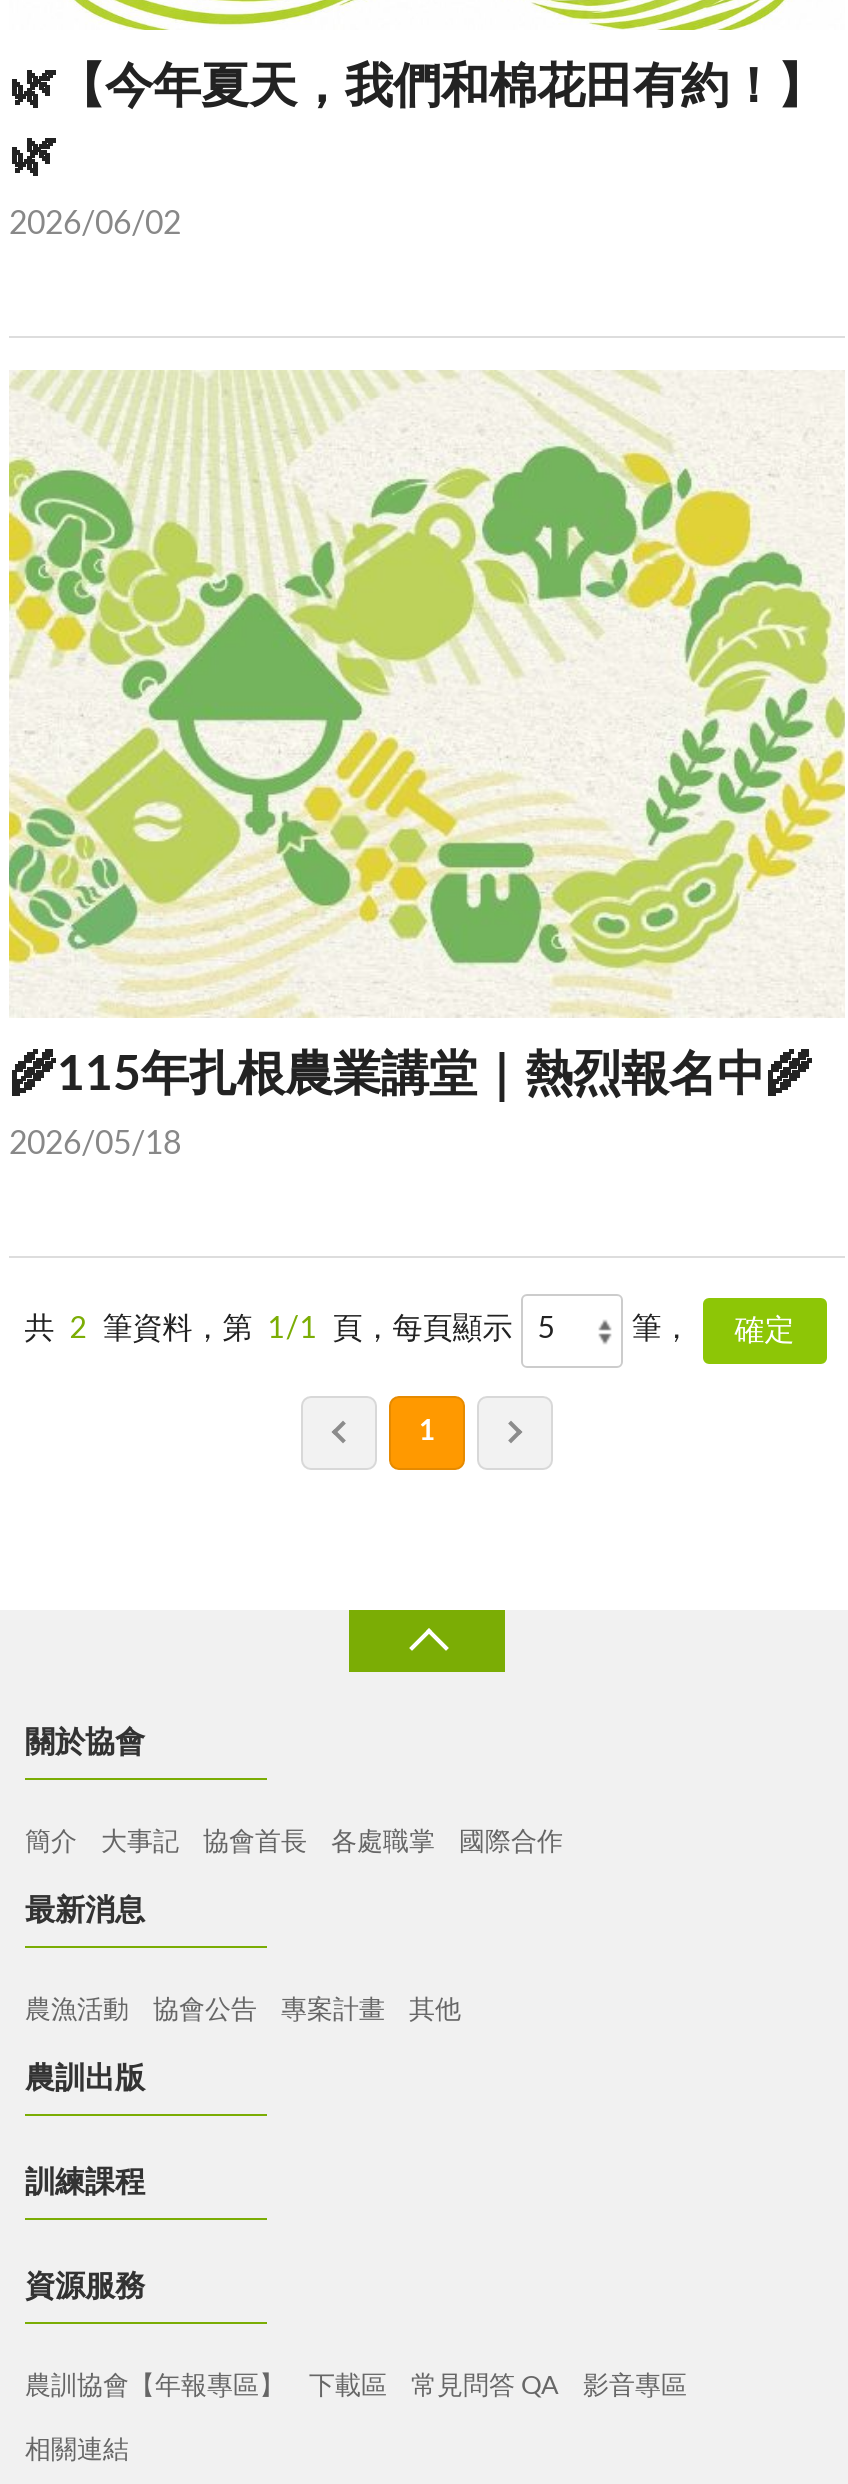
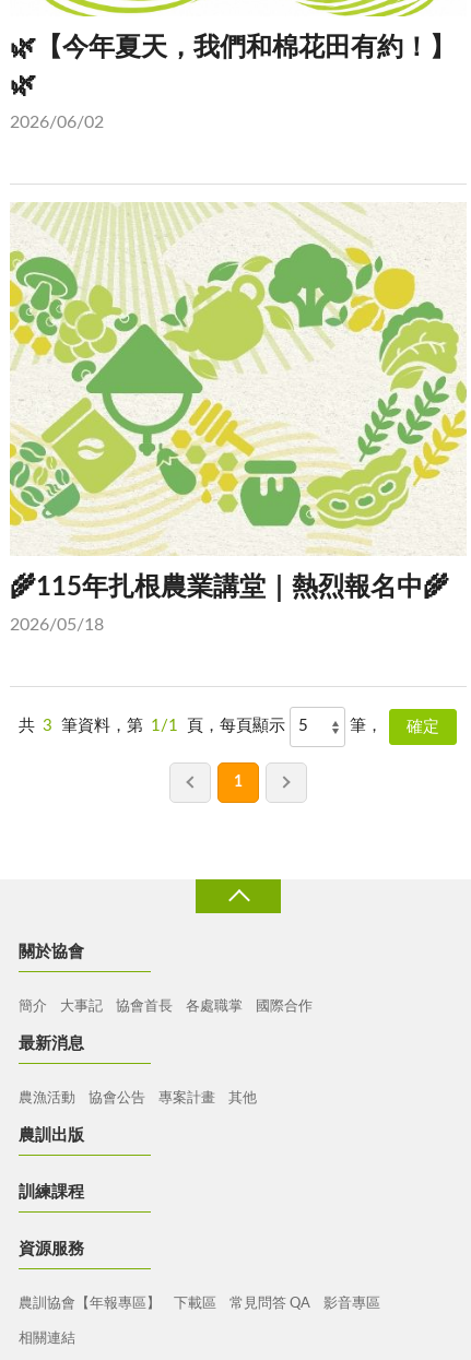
[25,1314,521,1344] 共 2 筆資料，第 1/1 頁，每頁顯示 -> [18,718,289,734] 共 3 筆資料，第 1/1 頁，每頁顯示

